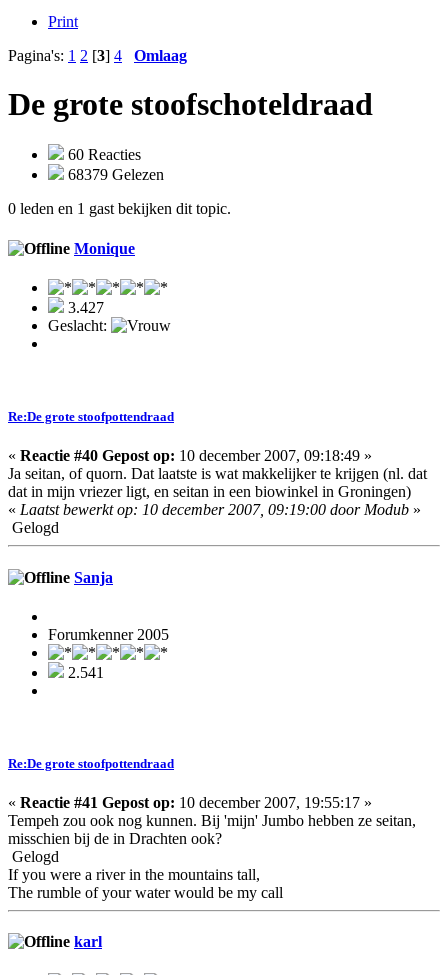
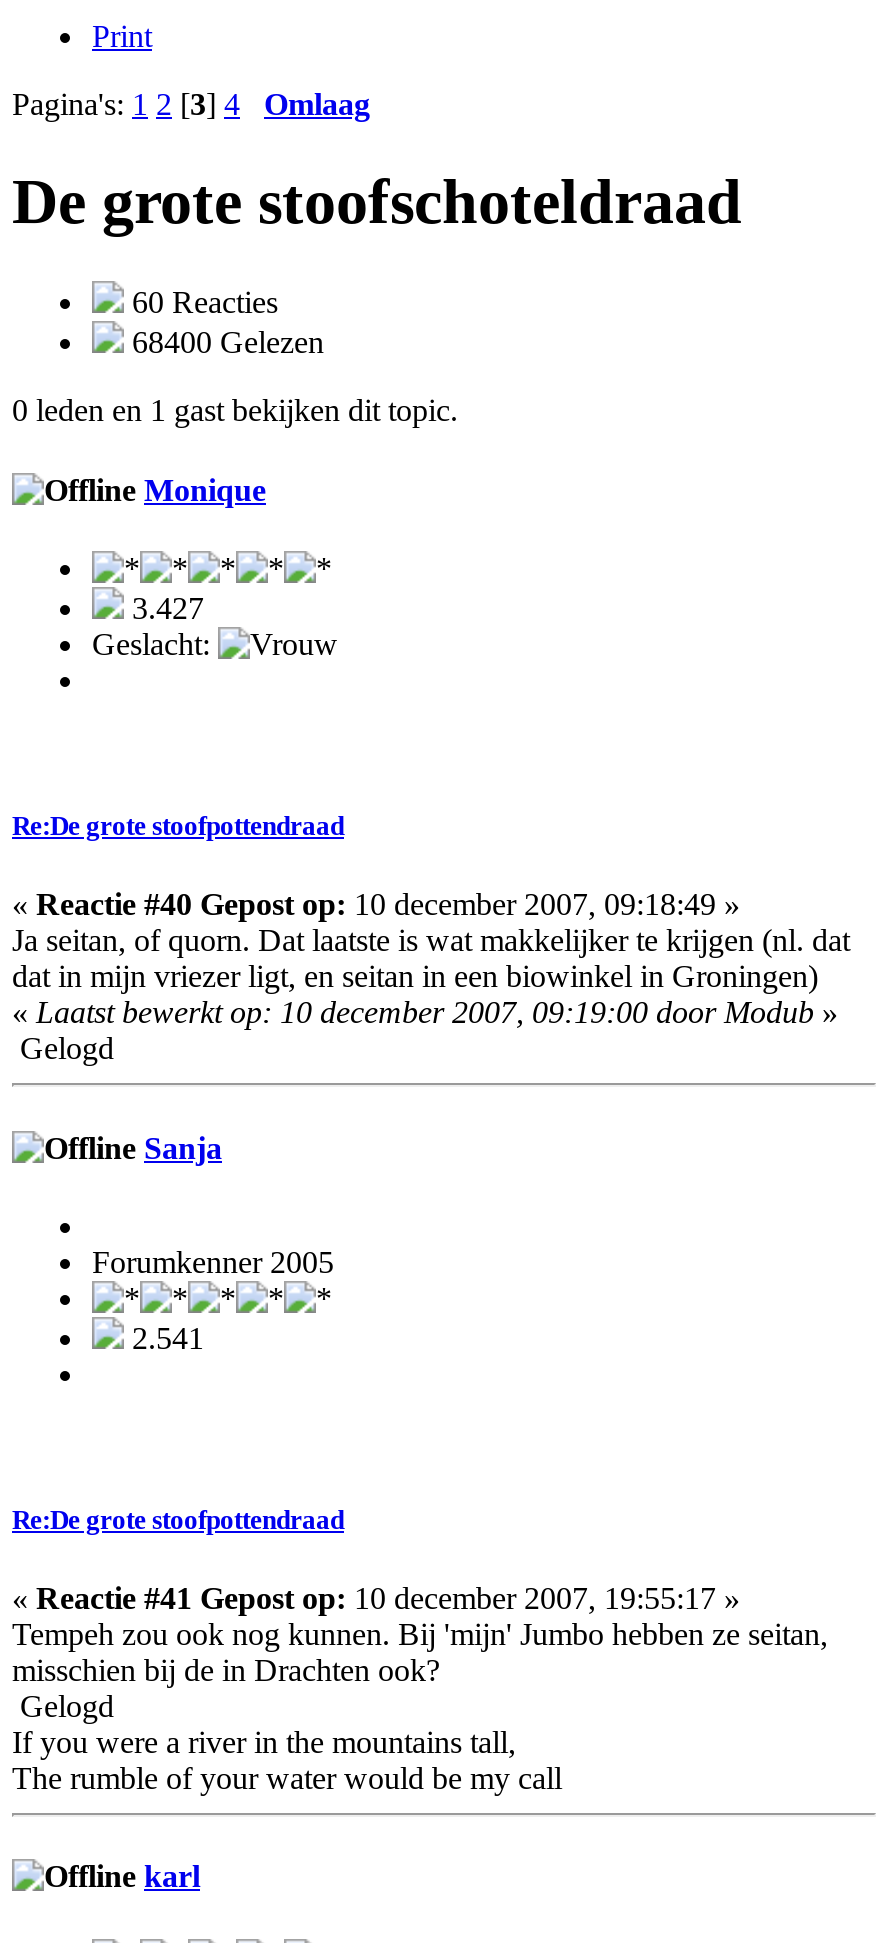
[64,166,164,183] 68379 Gelezen -> [124,326,324,360] 68400 Gelezen

